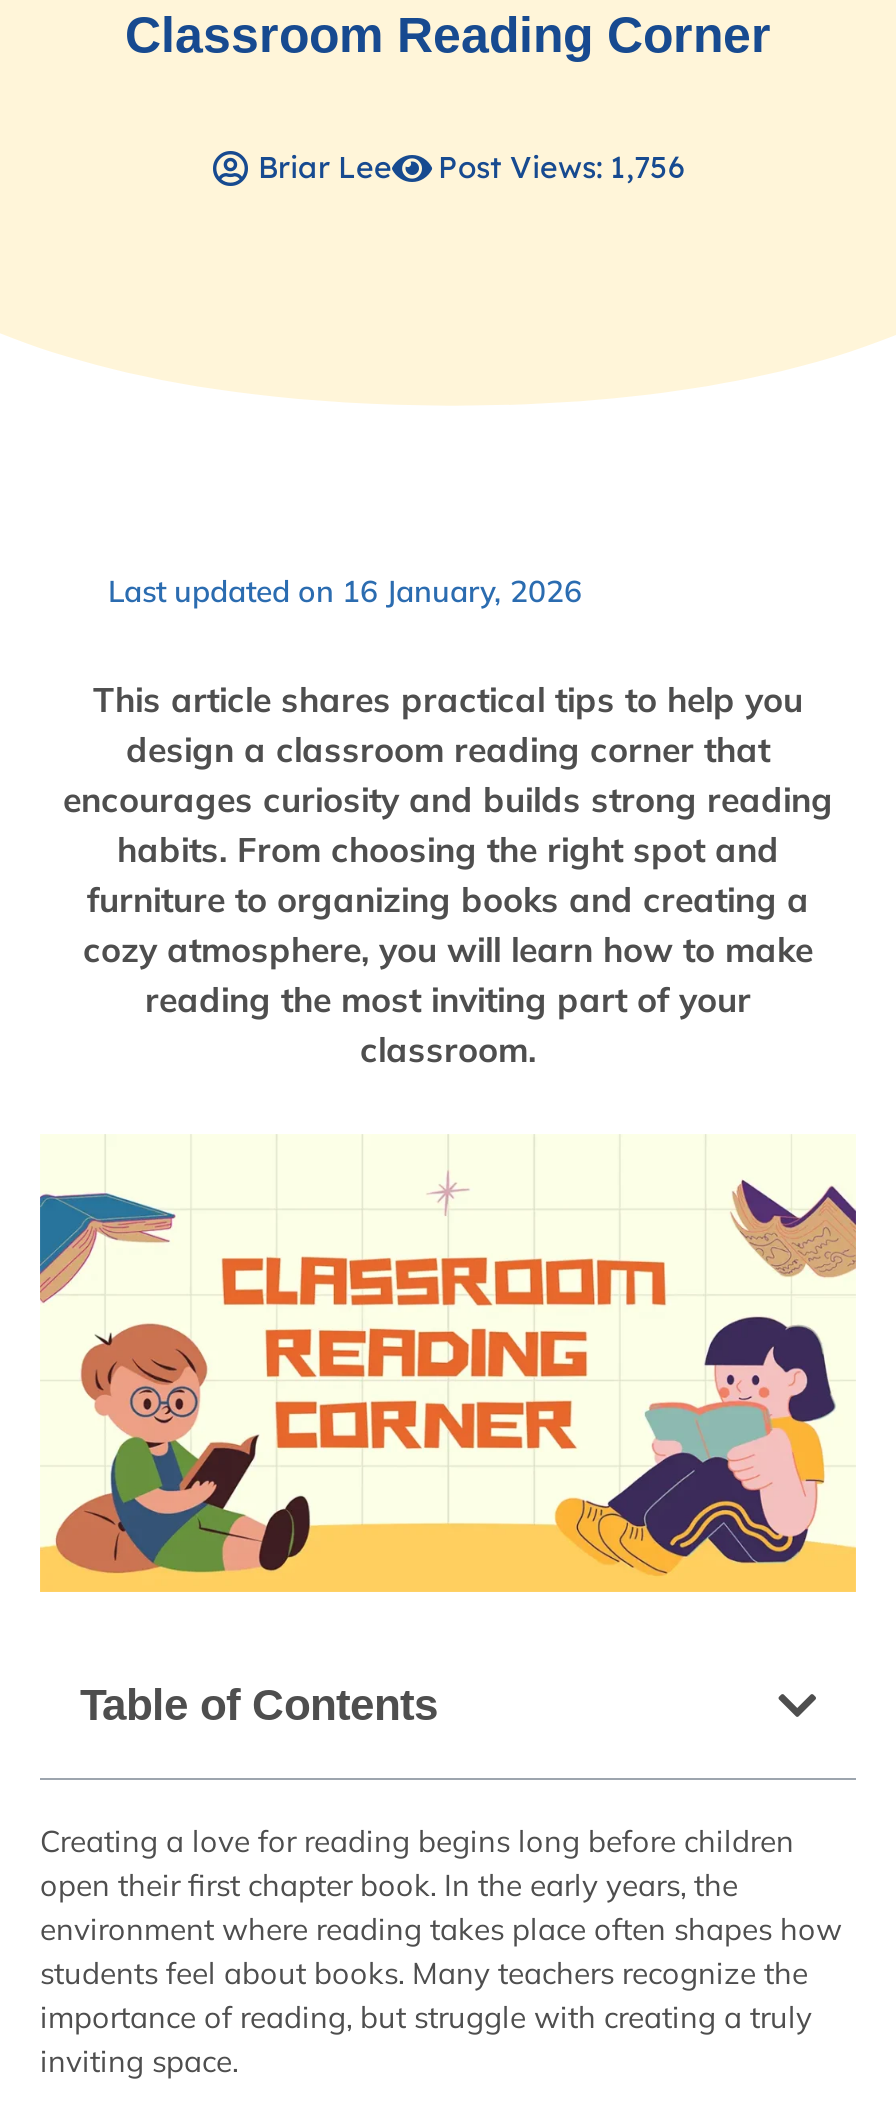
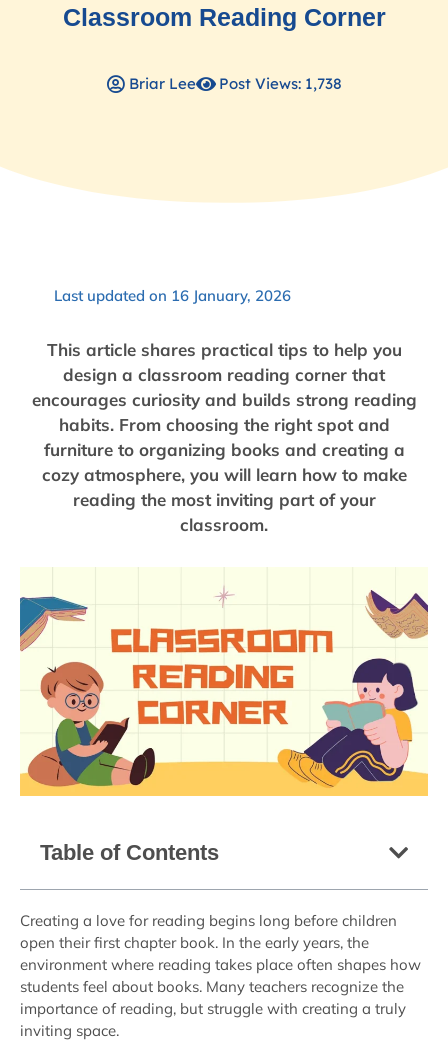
[258,148,684,186] Briar Lee Post Views: 1,756 -> [129,74,342,93] Briar Lee Post Views: 1,738

